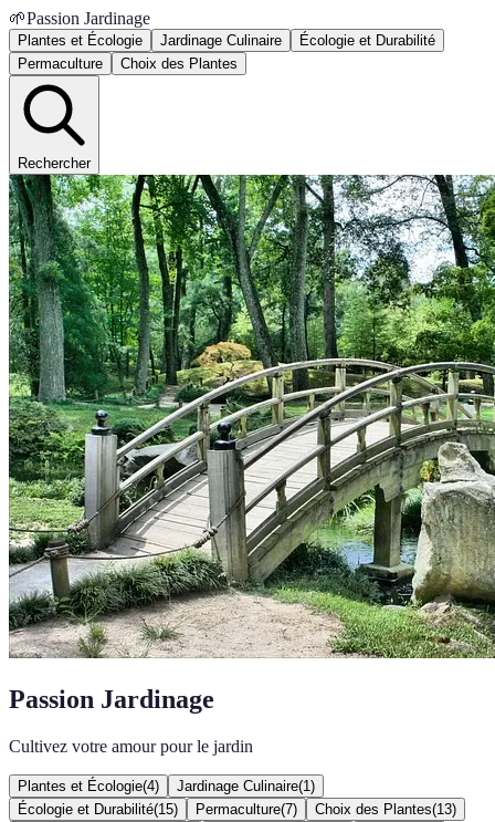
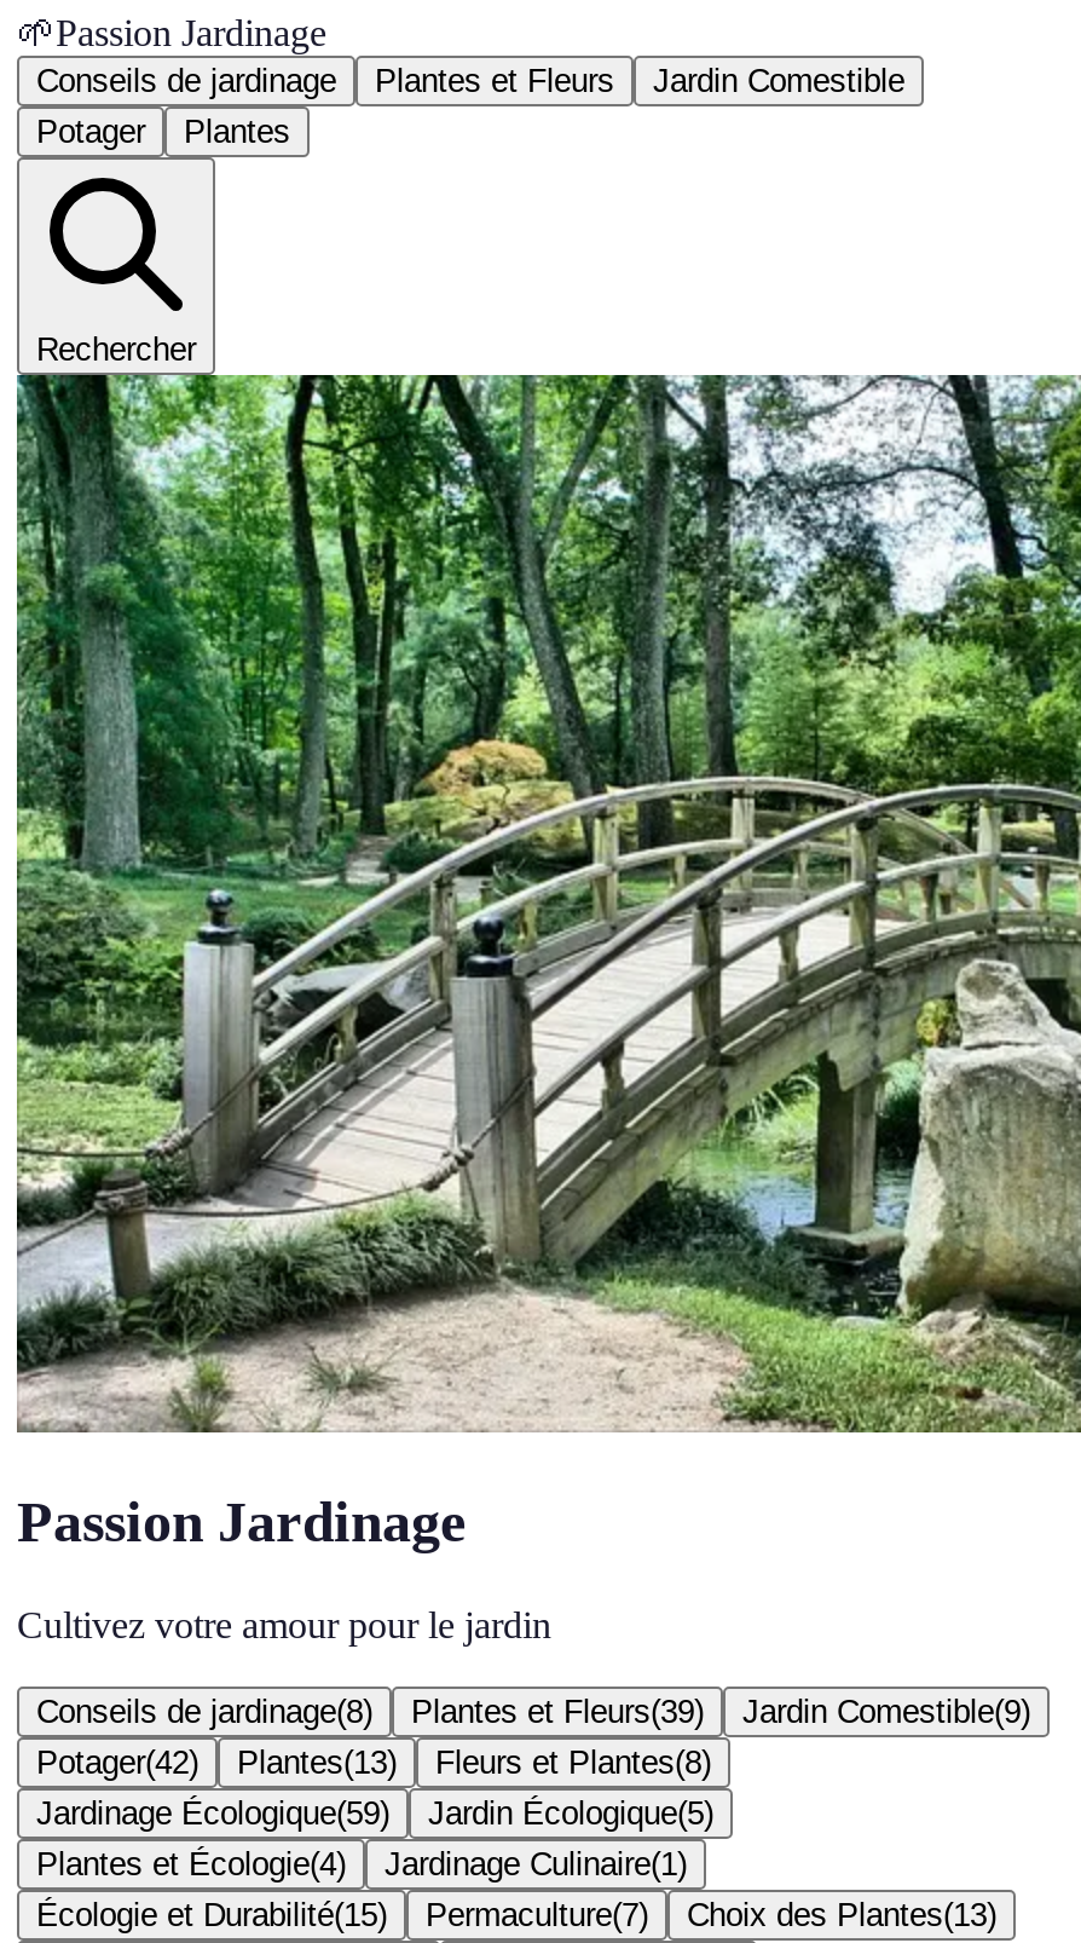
[18,32,435,72] Plantes et Écologie | Jardinage Culinaire | Écologie et Durabilité | Permaculture | Choix des Plantes -> [36,63,904,150] Conseils de jardinage | Plantes et Fleurs | Jardin Comestible | Potager | Plantes
none -> [36,1693,1030,1831] Conseils de jardinage(8) | Plantes et Fleurs(39) | Jardin Comestible(9) | Potager(42) | Plantes(13) | Fleurs et Plantes(8) | Jardinage Écologique(59) | Jardin Écologique(5)

